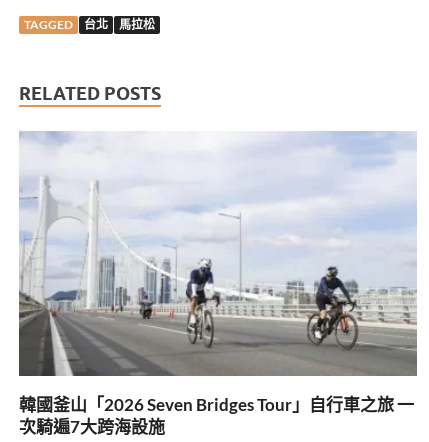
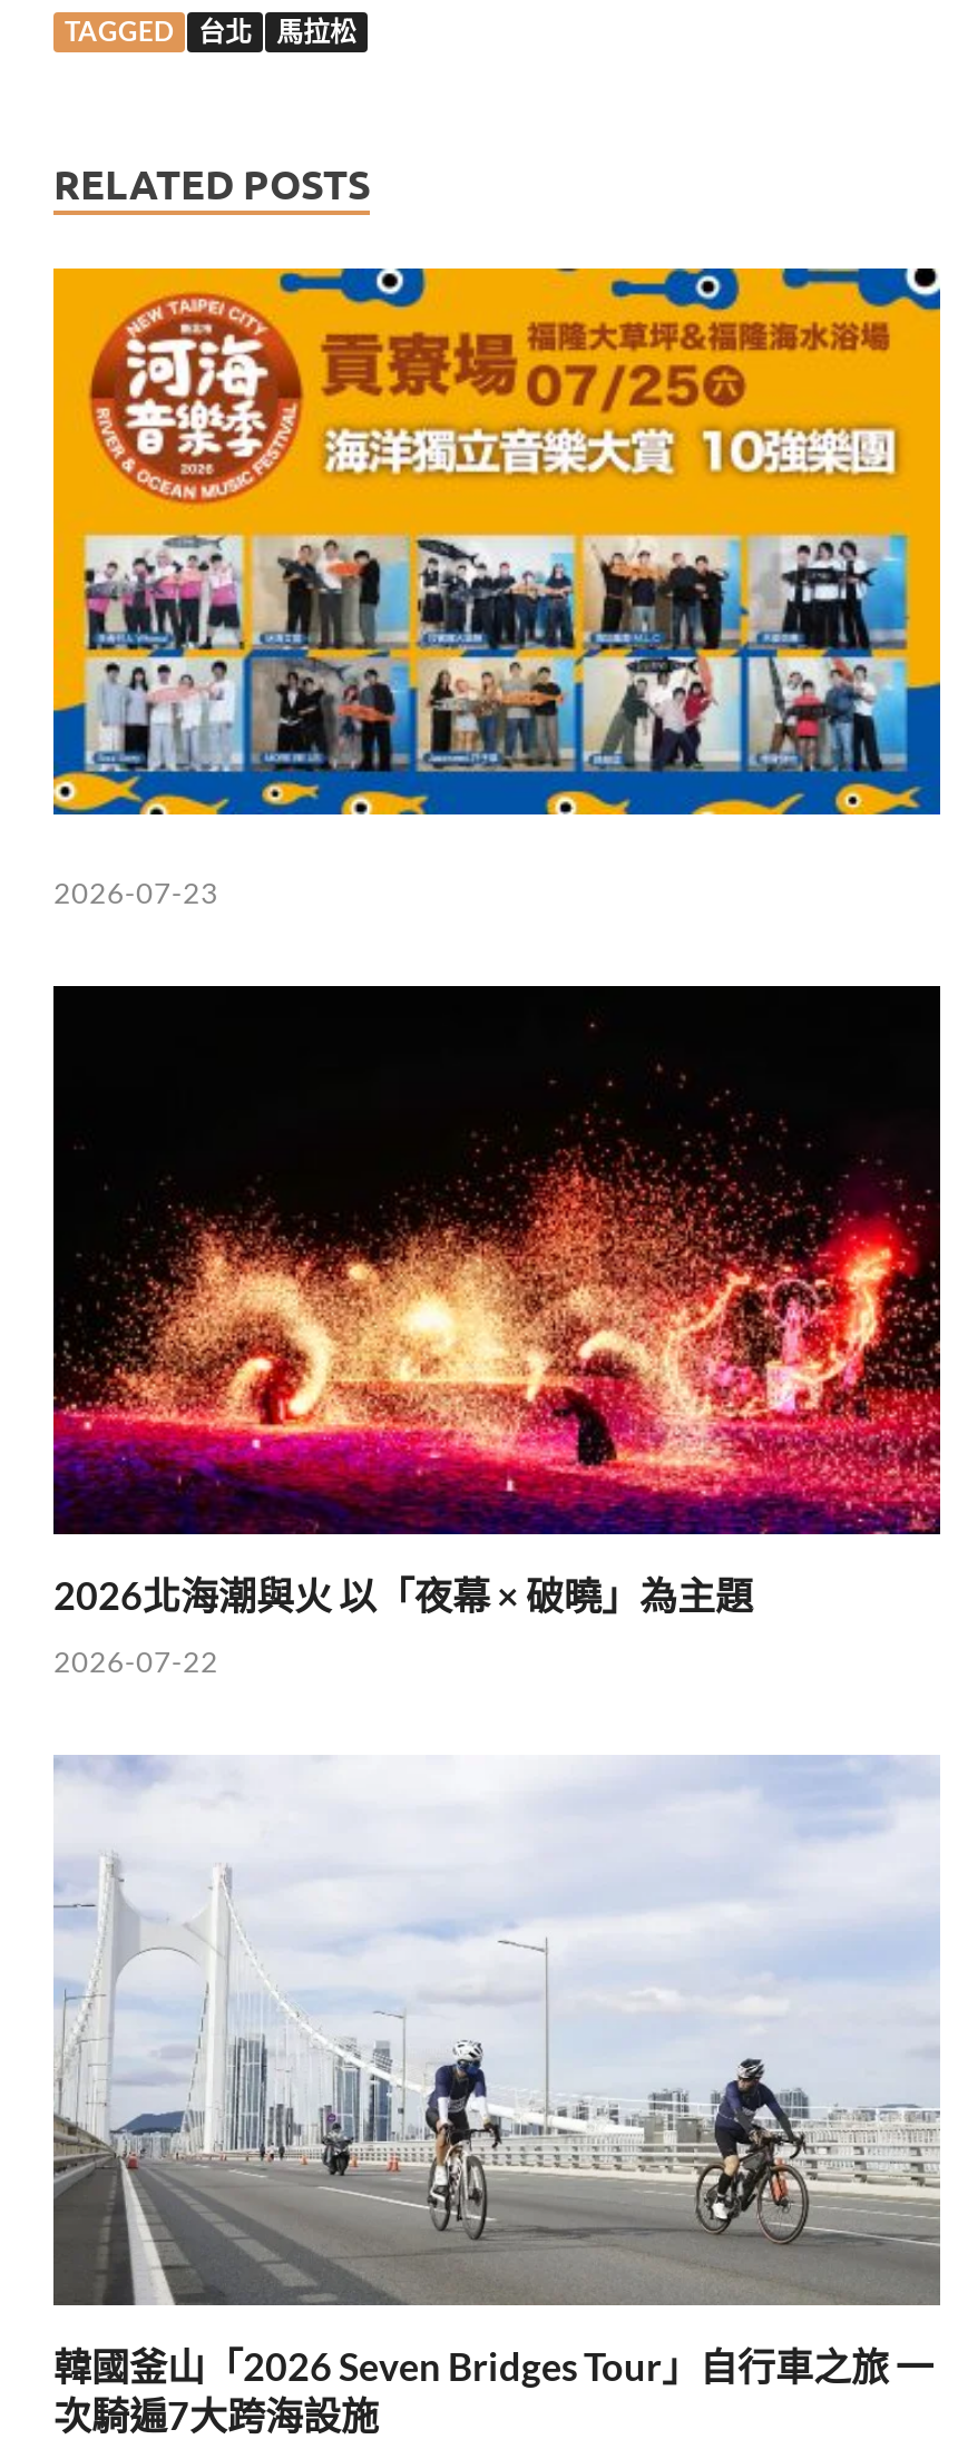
none -> [51,266,942,911] [image] | 2026-07-23
none -> [51,984,942,1678] [image] | 2026北海潮與火 以「夜幕 × 破曉」為主題 | 2026-07-22

